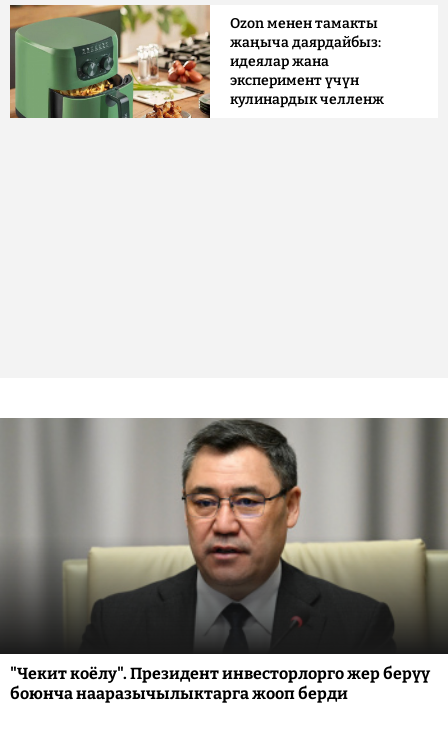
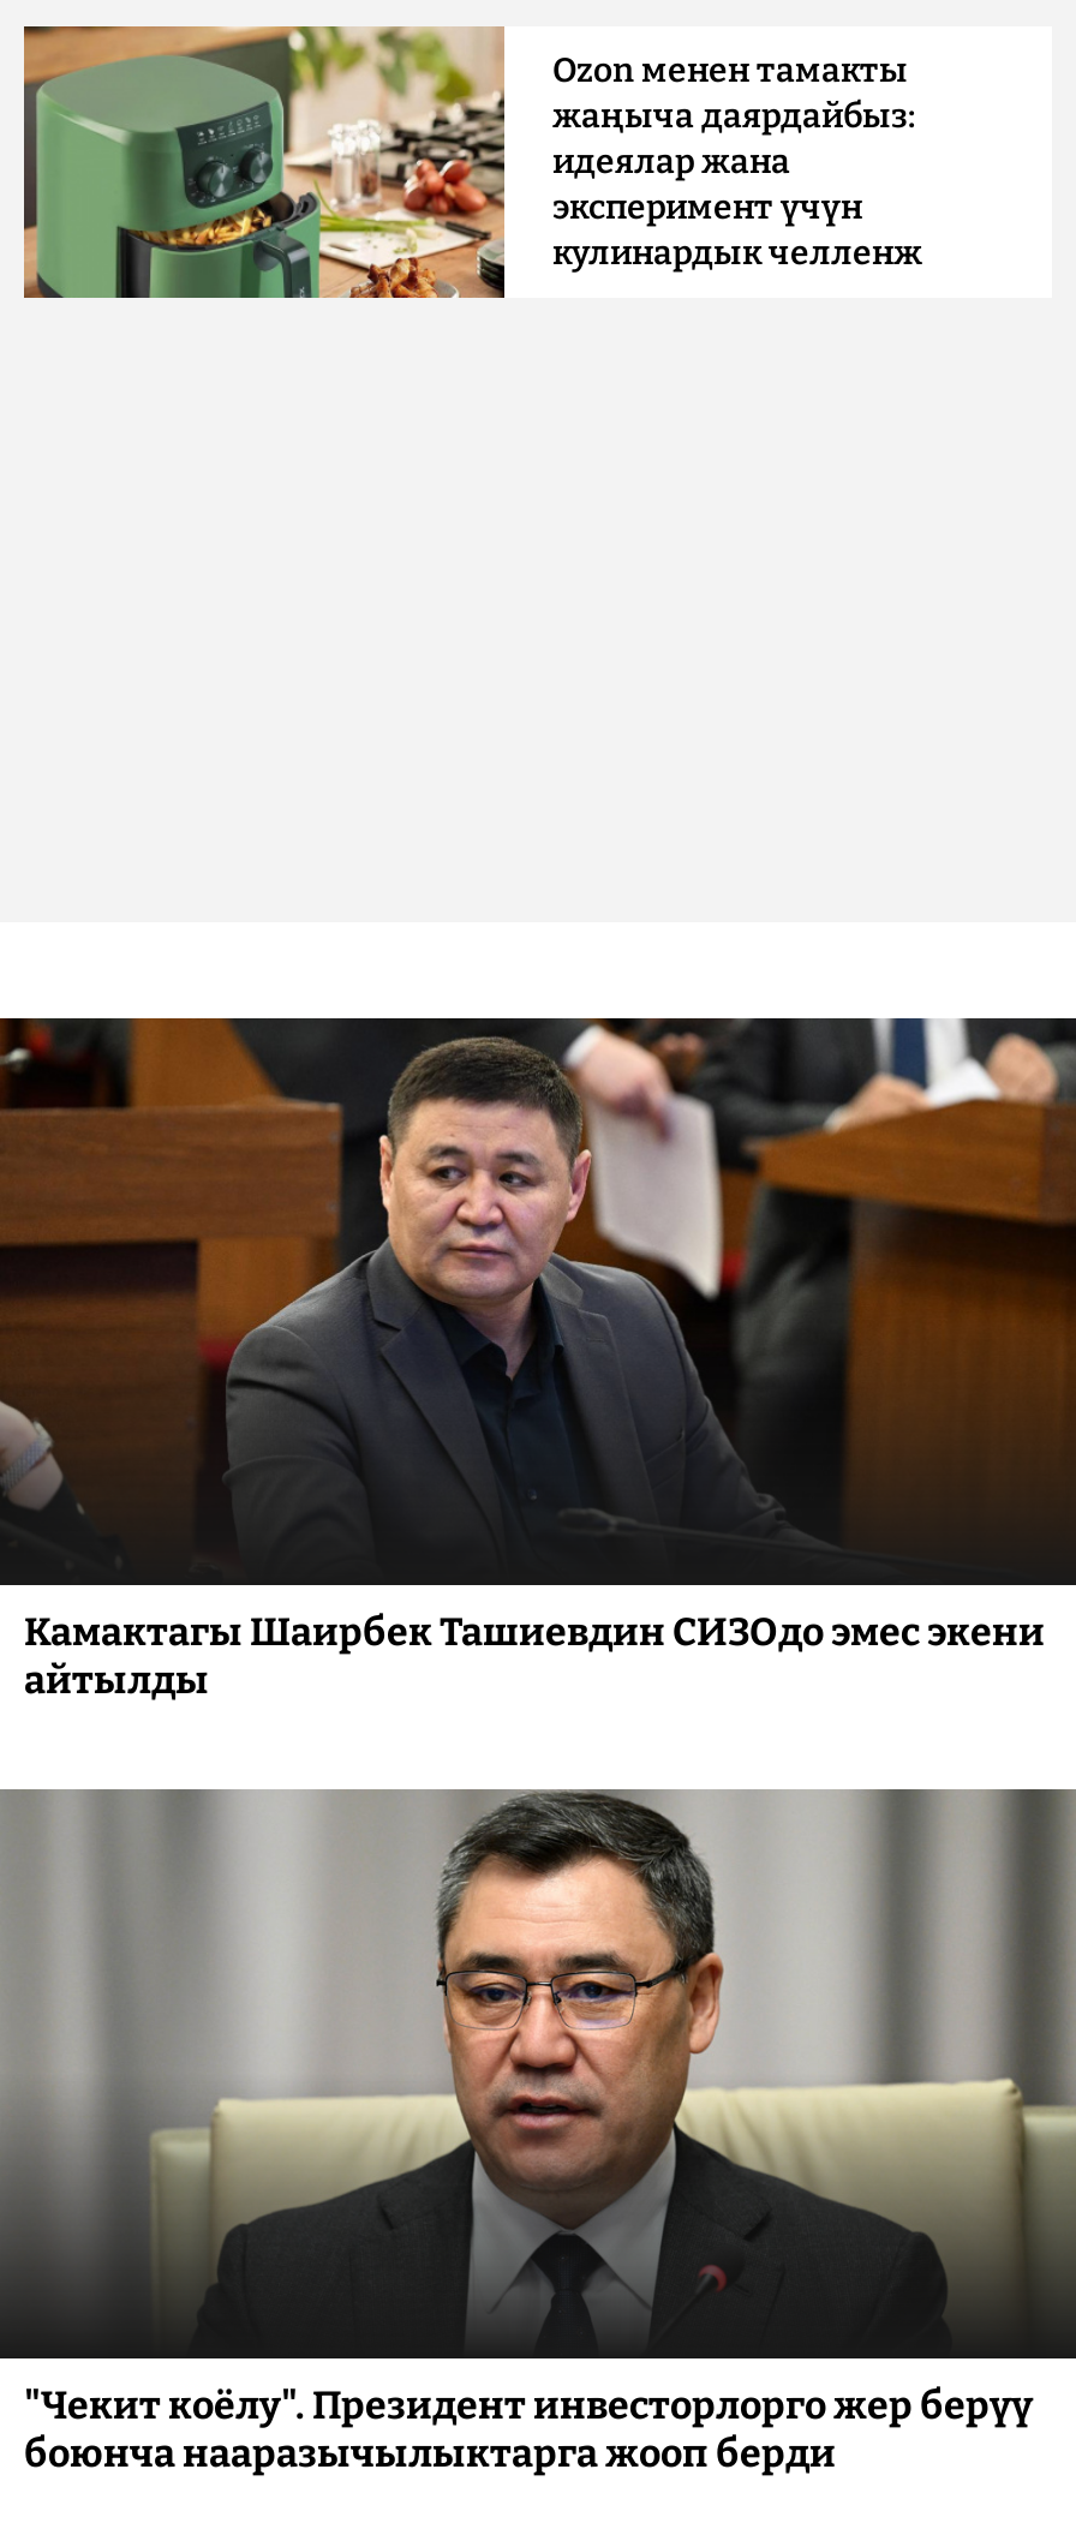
none -> [7,1016,1069,1704] [image] | Камактагы Шаирбек Ташиевдин СИЗОдо эмес экени | айтылды

